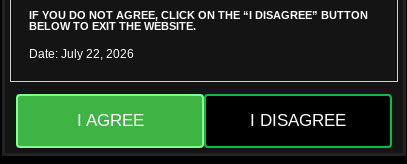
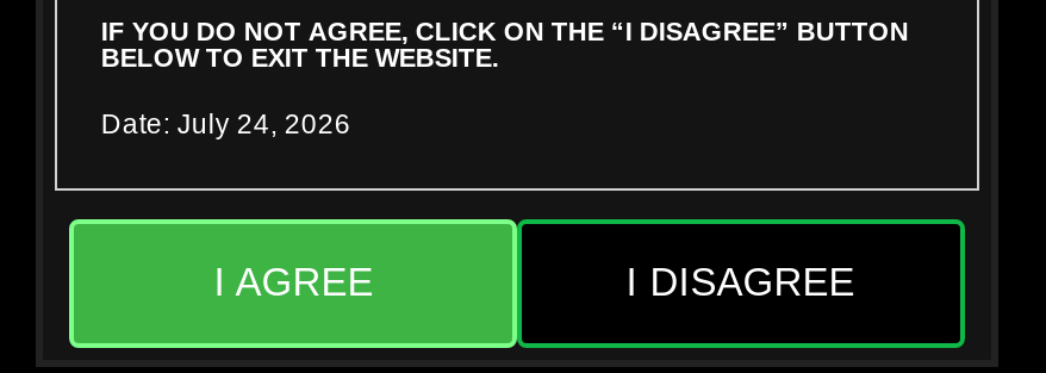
[29,47,134,60] Date: July 22, 2026 -> [101,108,351,139] Date: July 24, 2026

